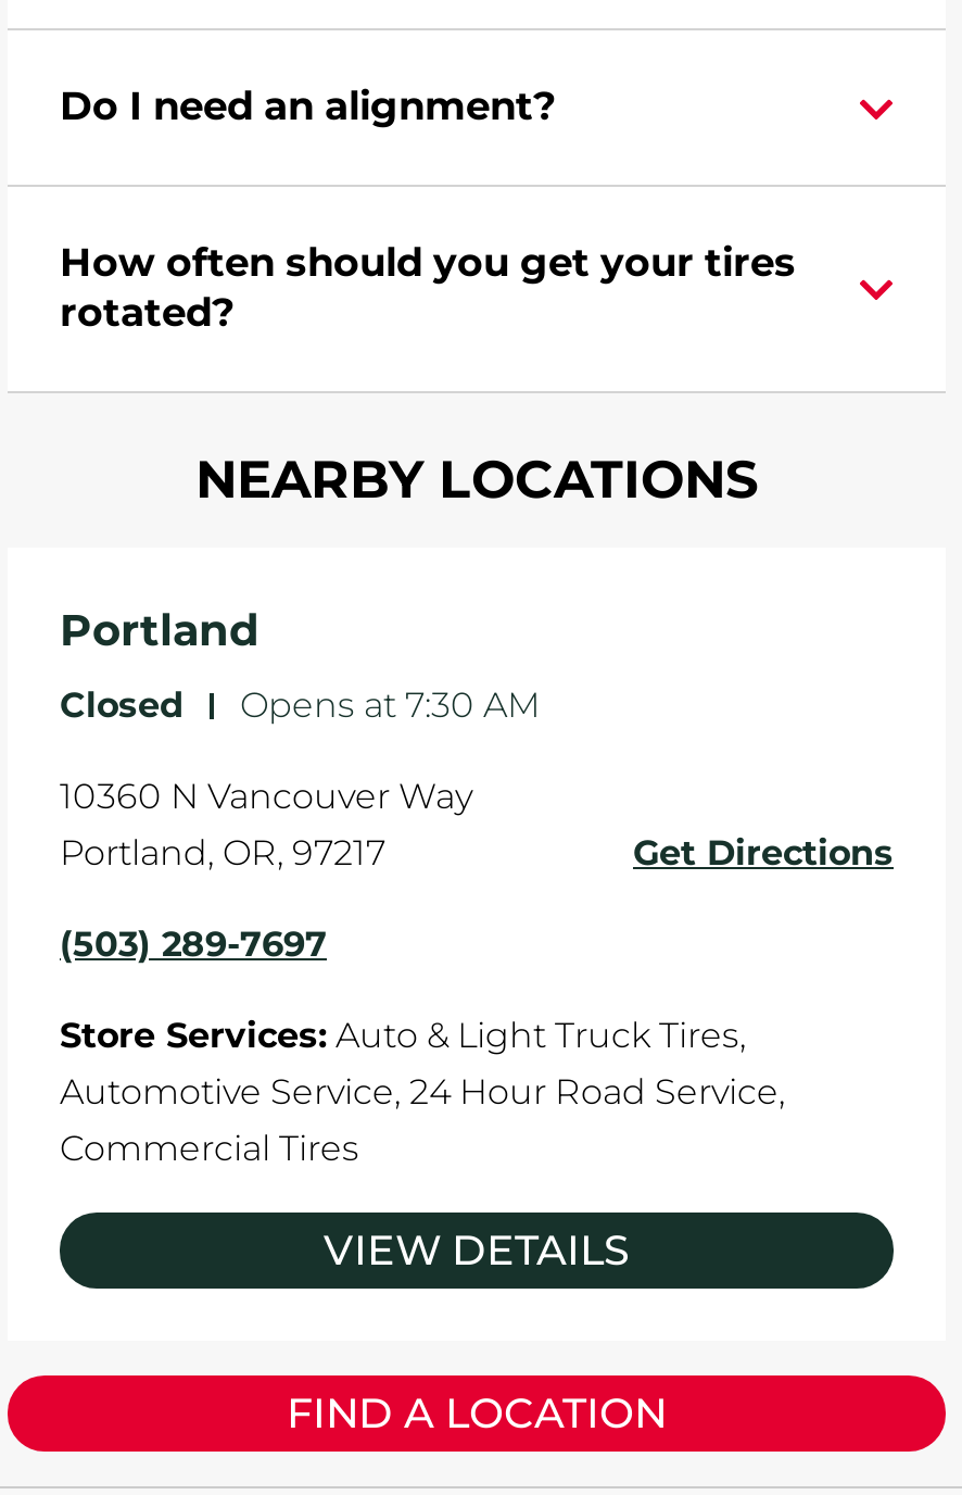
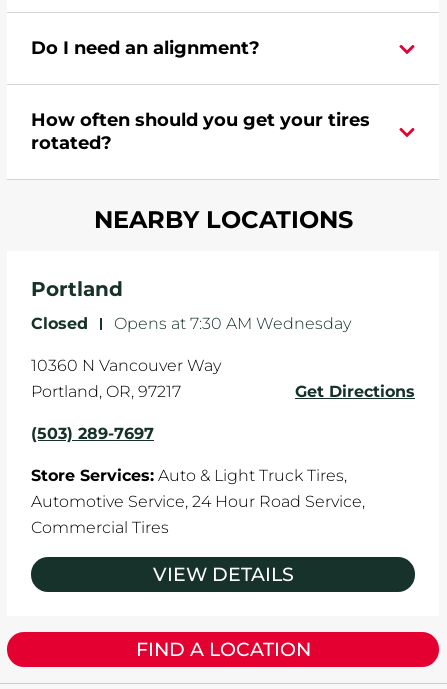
[210,685,540,726] - Opens at 7:30 AM -> [100,314,351,333] - Opens at 7:30 AM Wednesday

